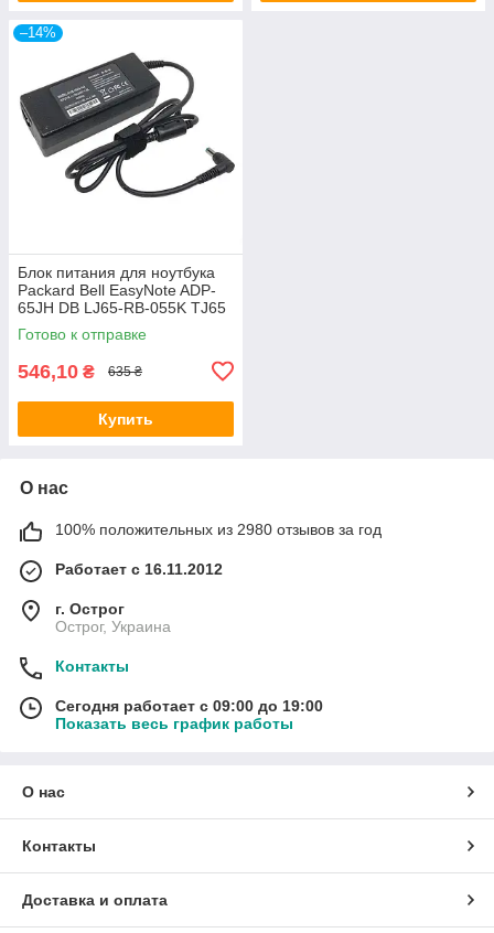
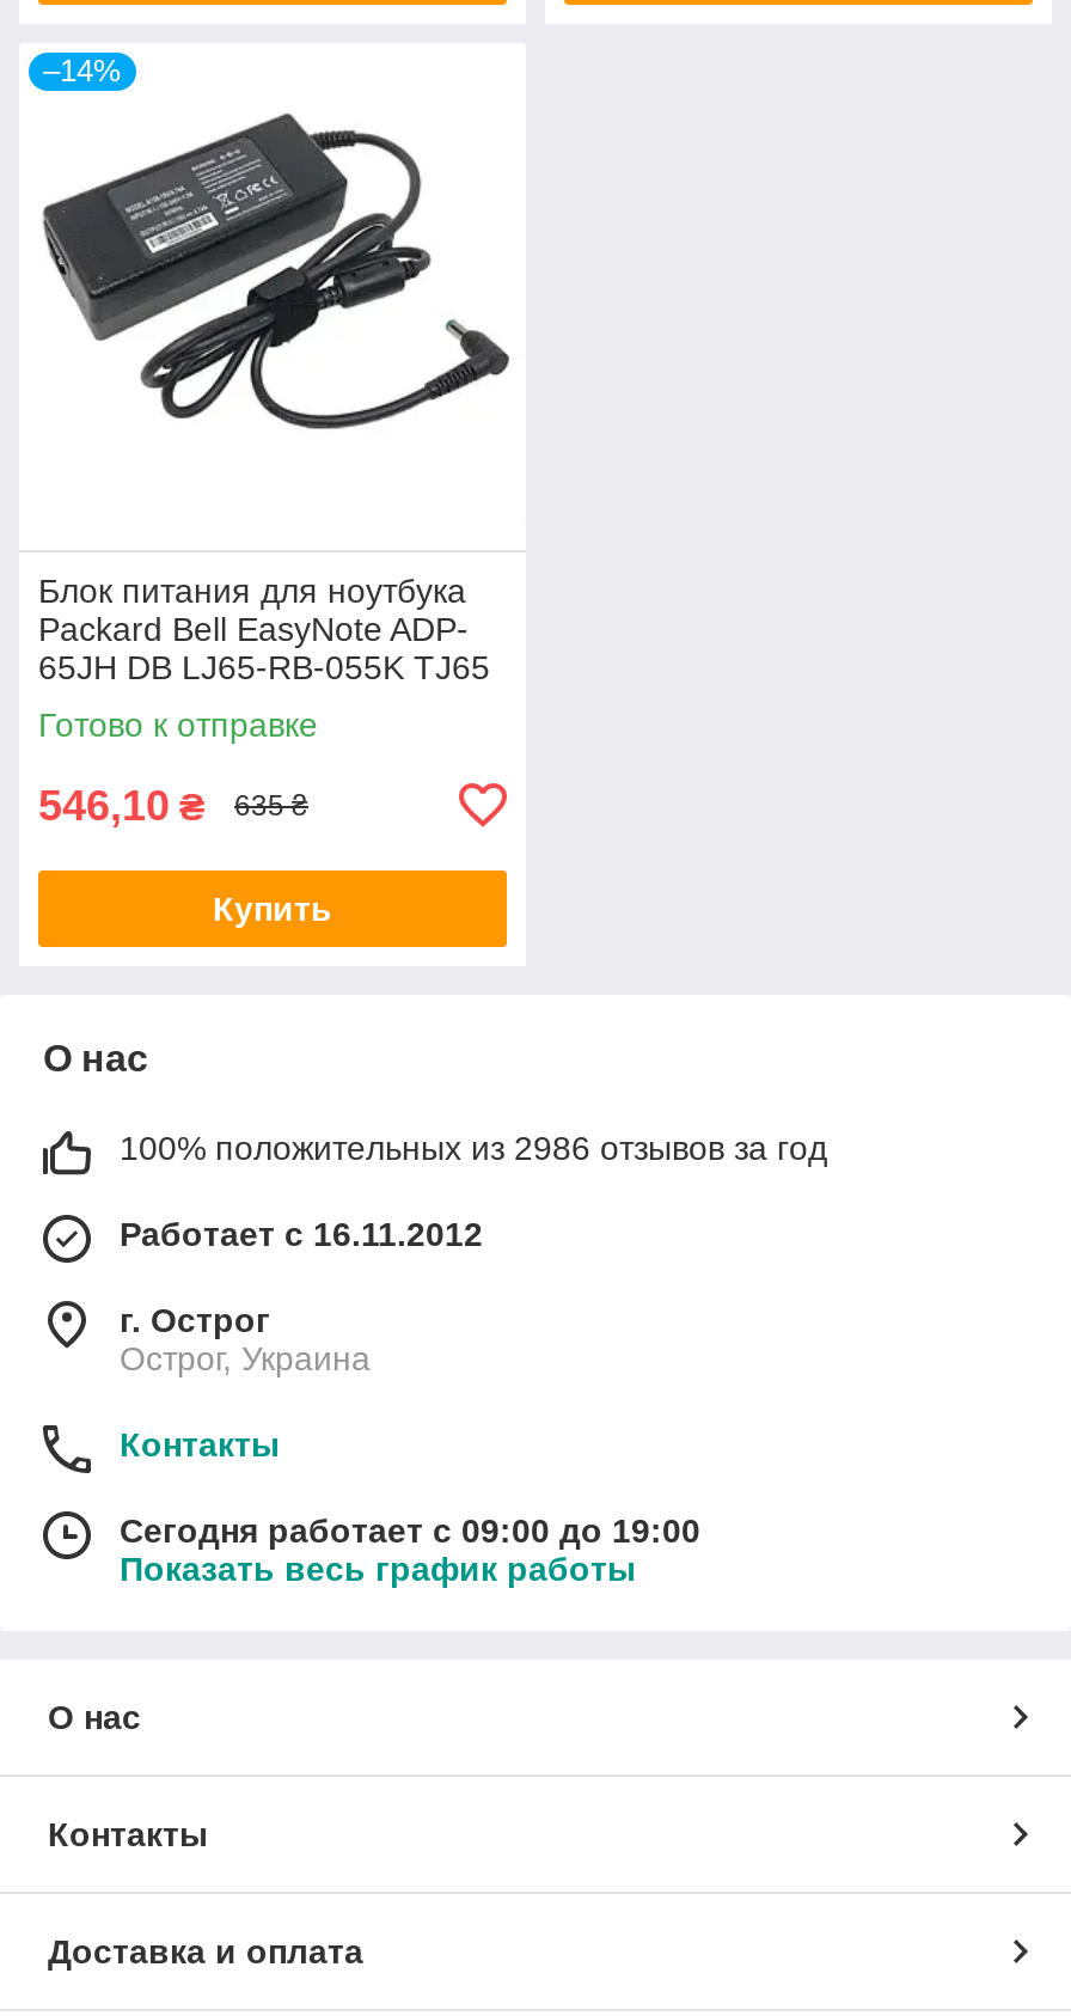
[55,520,382,538] 100% положительных из 2980 отзывов за год -> [120,1128,827,1167] 100% положительных из 2986 отзывов за год

